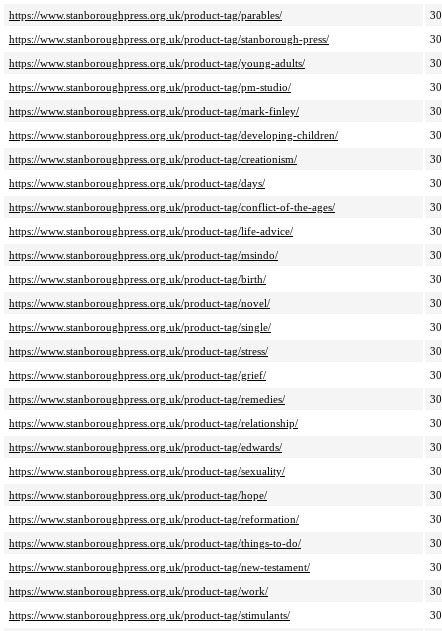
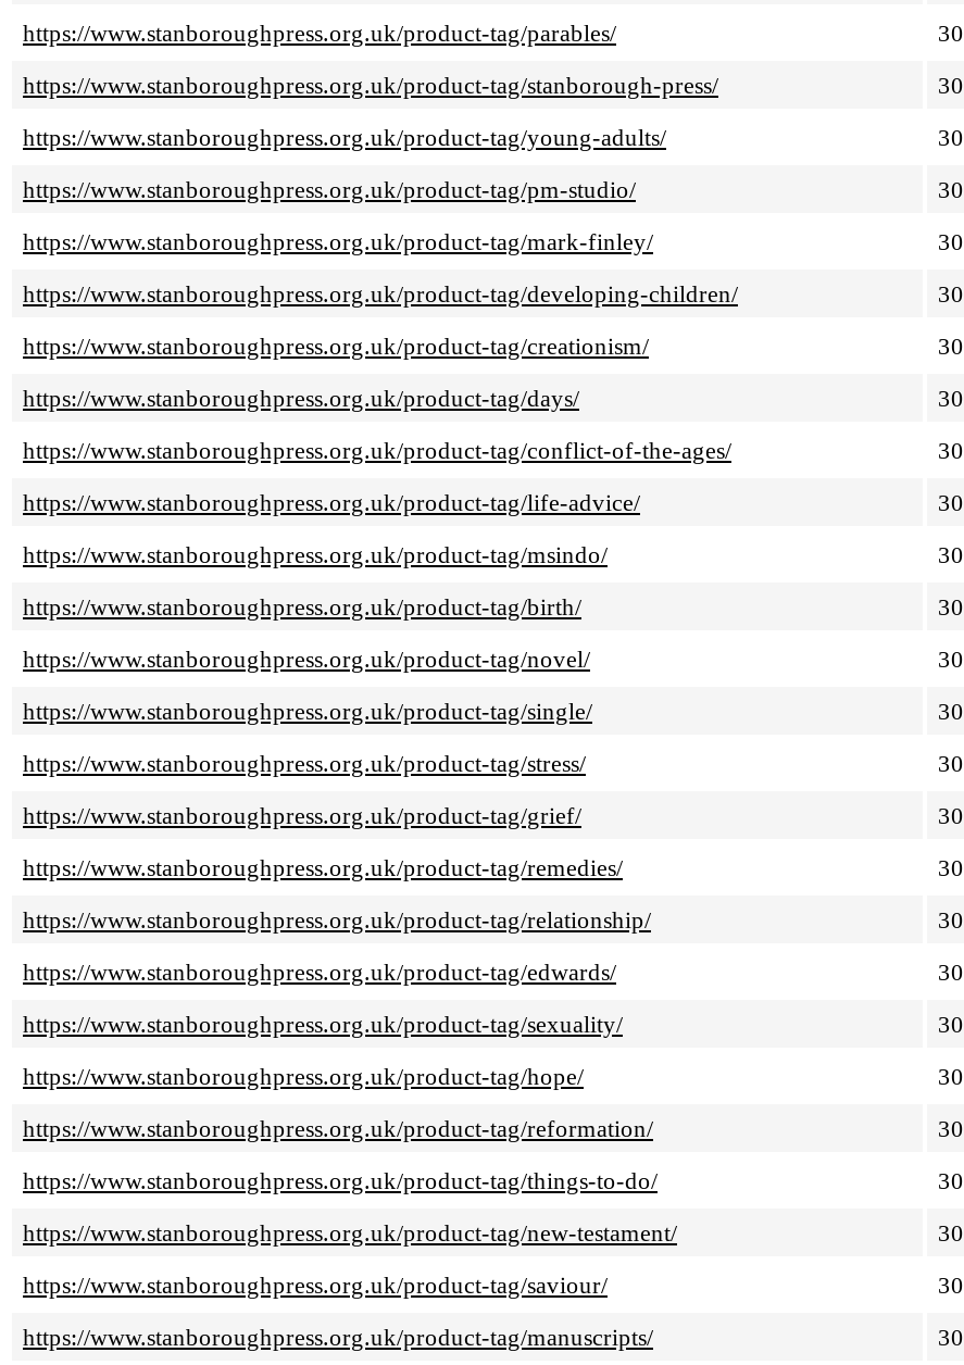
[9,585,268,597] https://www.stanboroughpress.org.uk/product-tag/work/ -> [23,1272,608,1298] https://www.stanboroughpress.org.uk/product-tag/saviour/
[9,609,290,621] https://www.stanboroughpress.org.uk/product-tag/stimulants/ -> [23,1325,653,1351] https://www.stanboroughpress.org.uk/product-tag/manuscripts/

